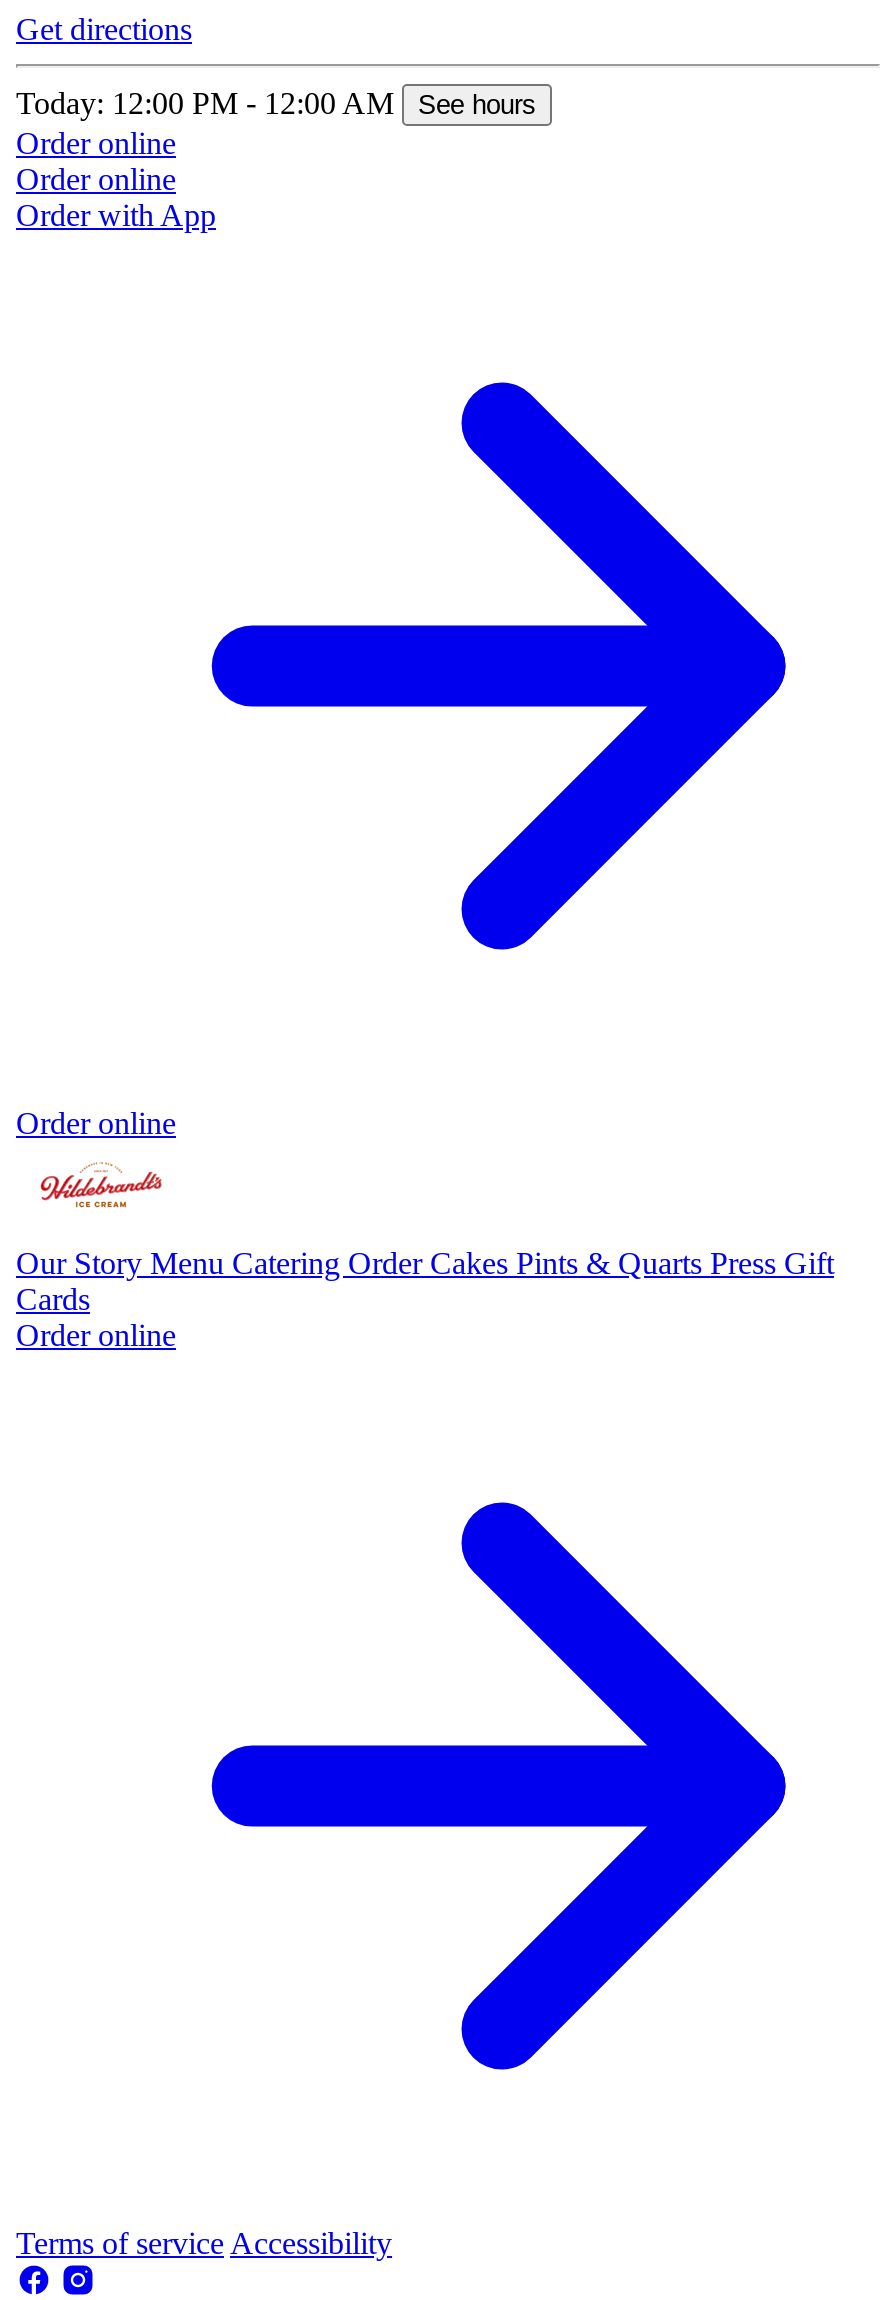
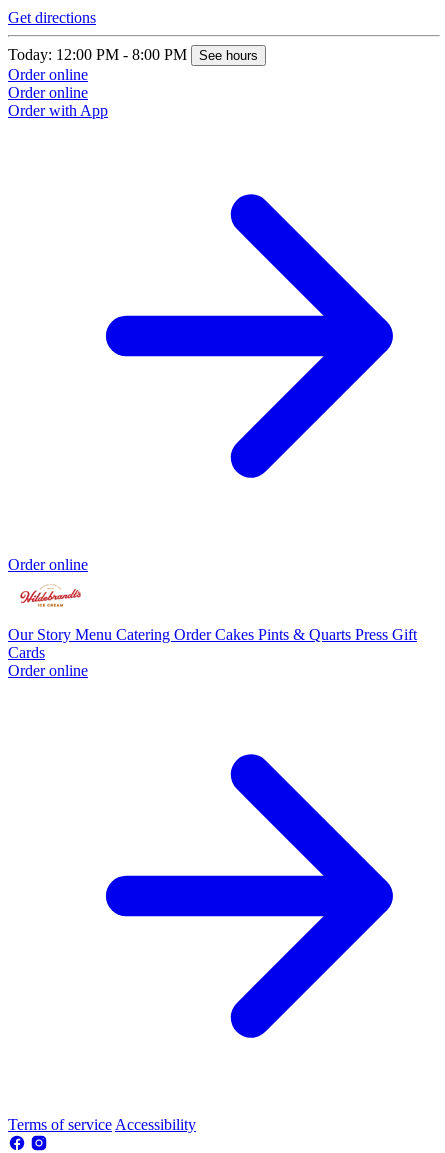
[16,86,536,120] Today: 12:00 PM - 12:00 AM See hours -> [8,46,258,63] Today: 12:00 PM - 8:00 PM See hours

